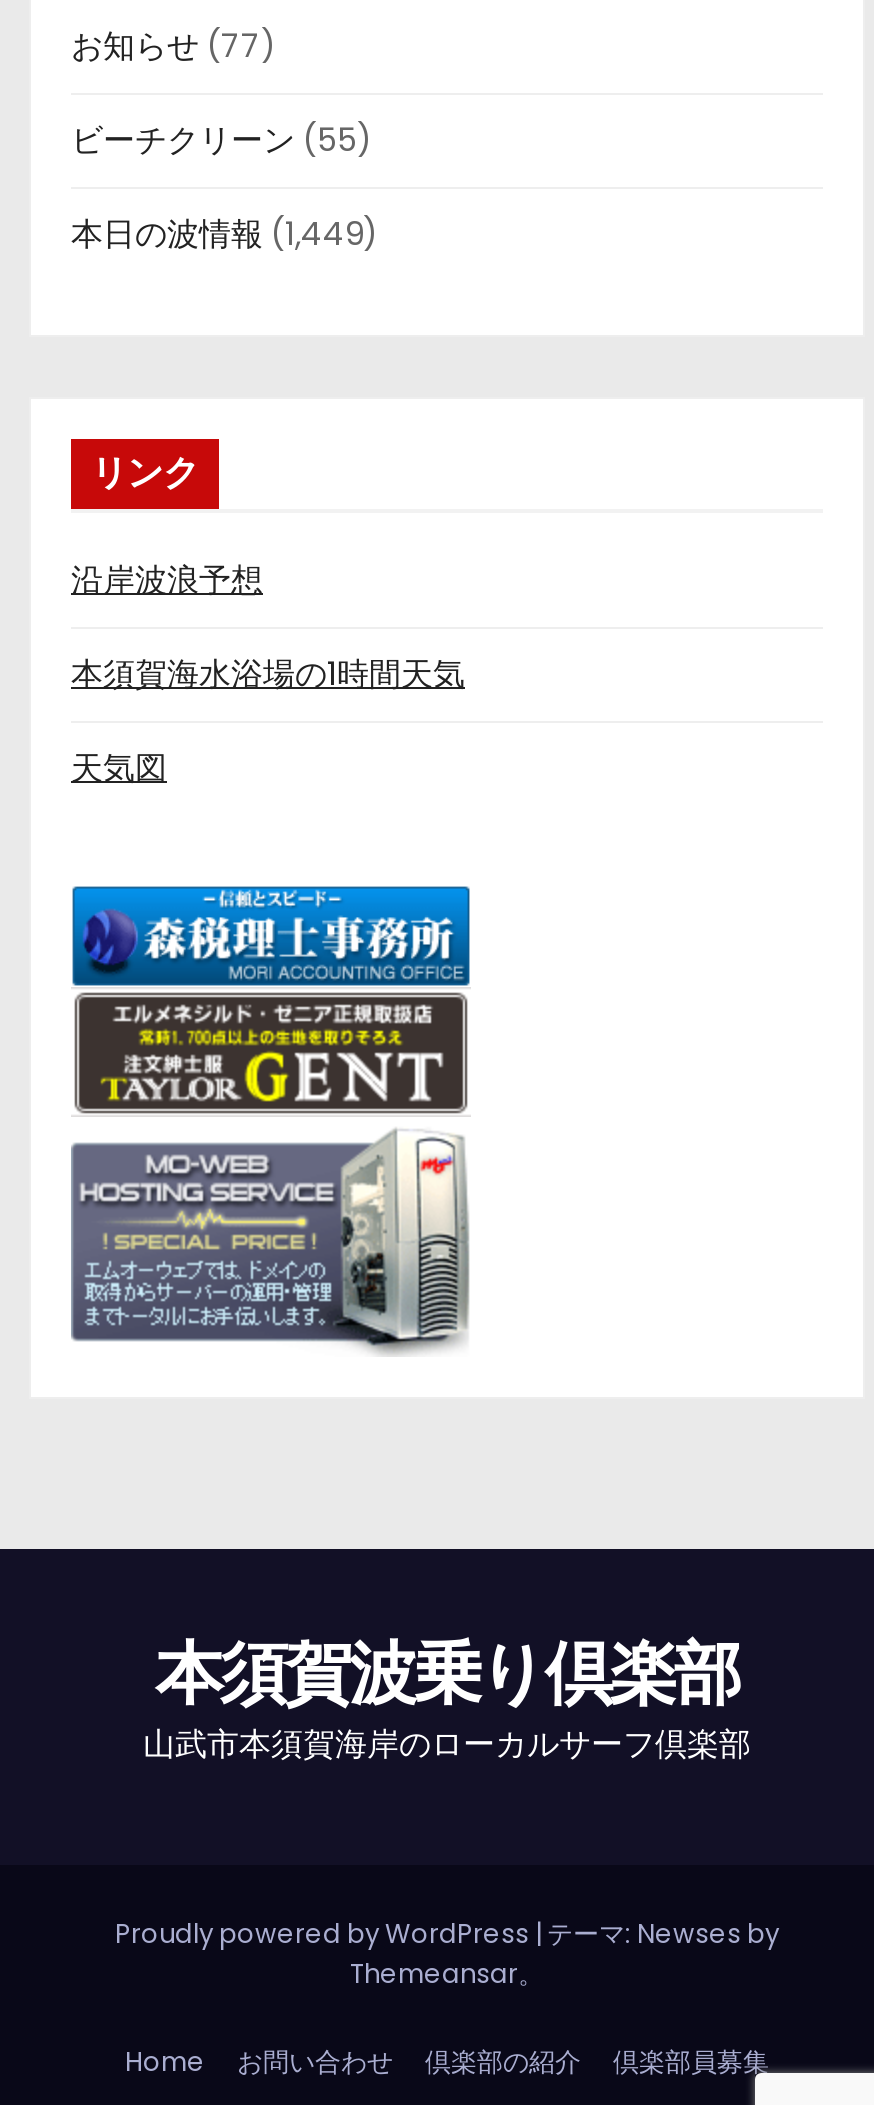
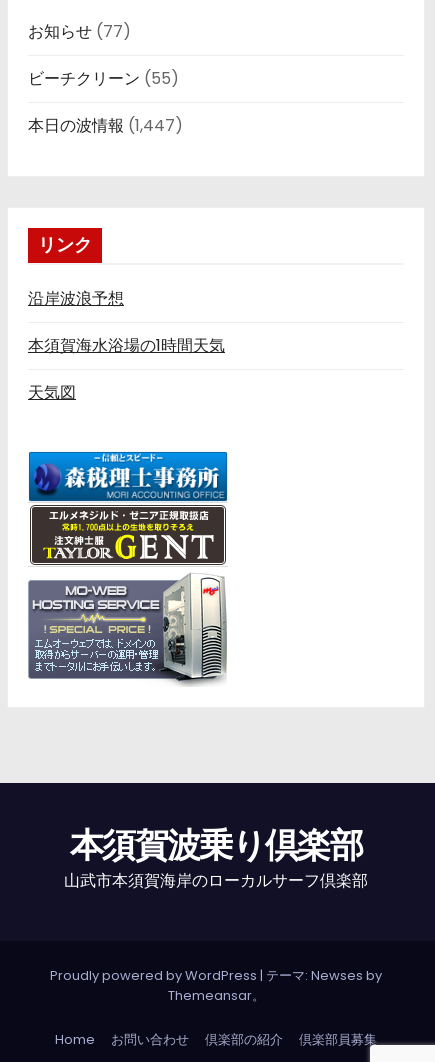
[71,211,379,257] 本日の波情報(1,449) -> [28,114,183,137] 本日の波情報(1,447)

